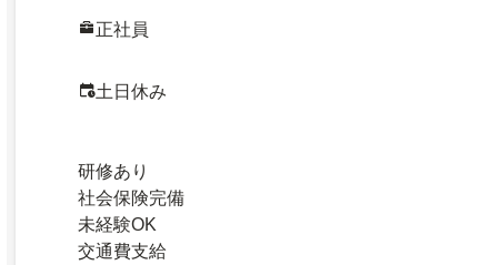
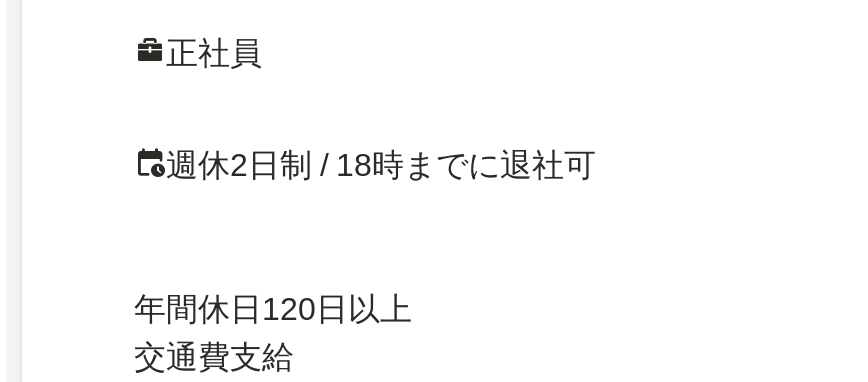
[96,82,167,100] 土日休み -> [166,147,596,181] 週休2日制 / 18時までに退社可
[78,161,184,234] 研修あり | 社会保険完備 | 未経験OK -> [134,291,412,325] 年間休日120日以上

